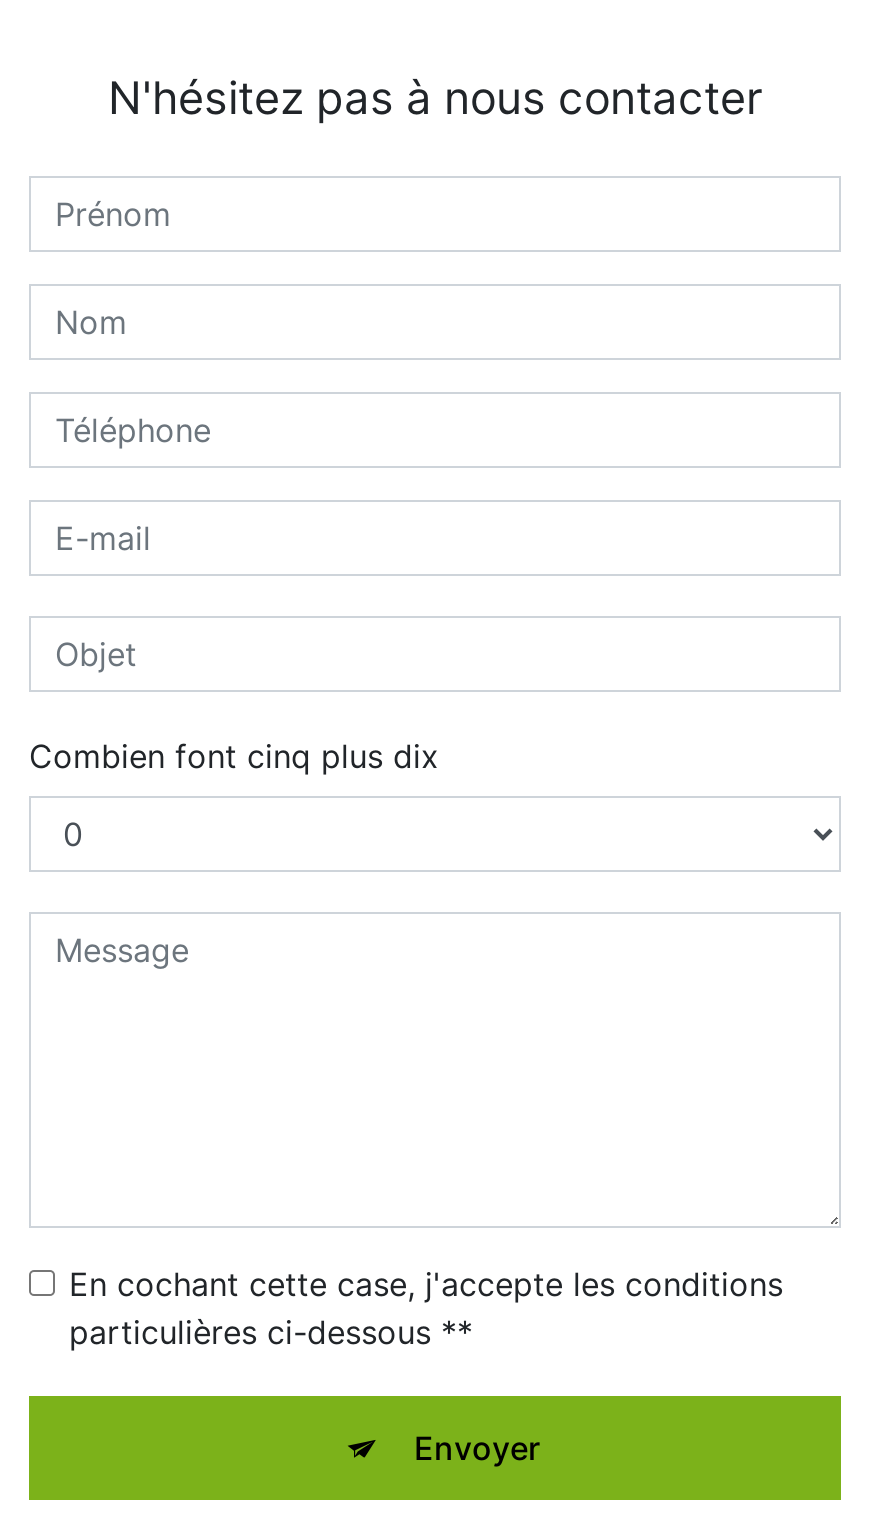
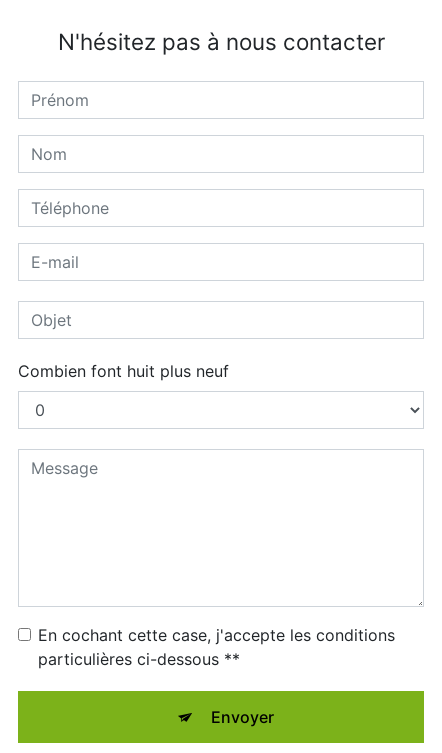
[29,735,439,775] Combien font cinq plus dix -> [18,361,229,381] Combien font huit plus neuf

